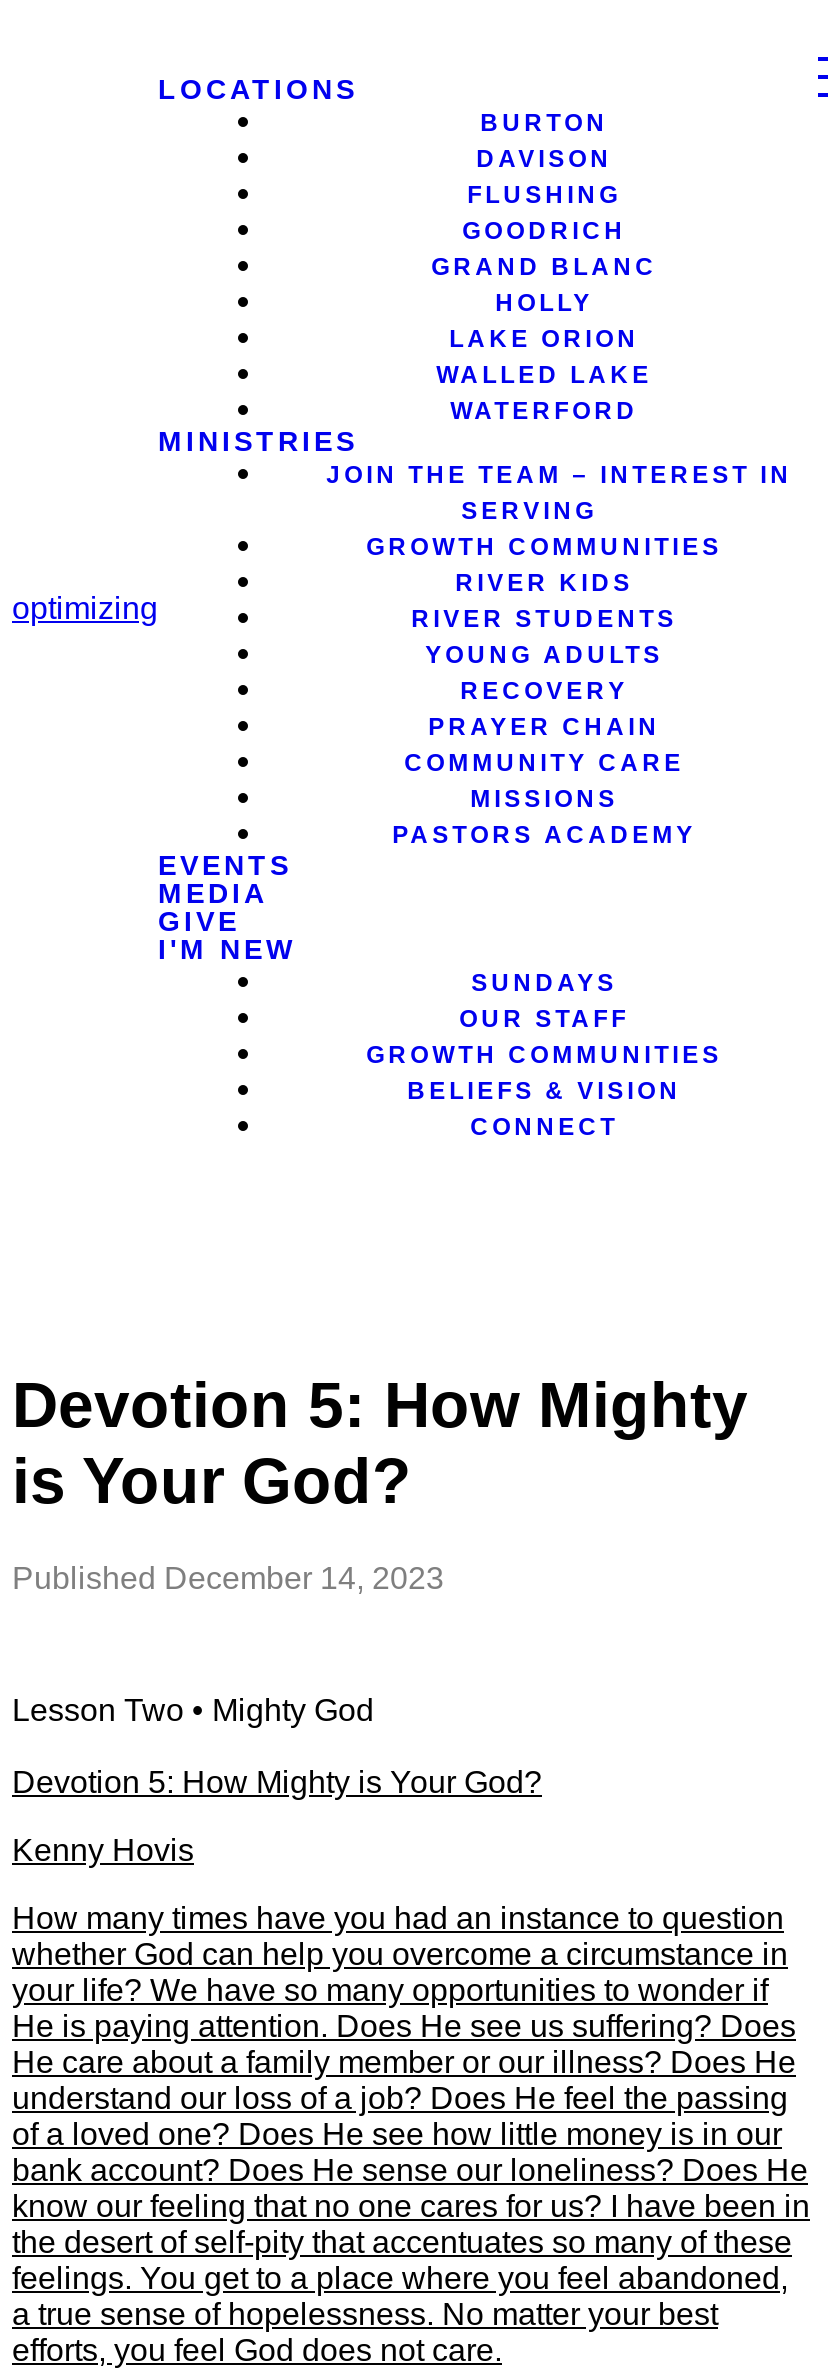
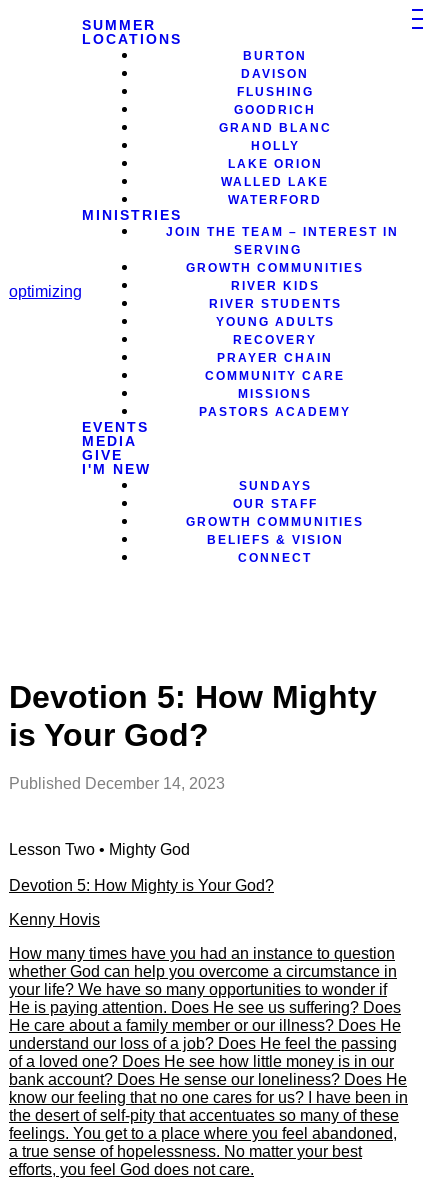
none -> [82,17,156,33] SUMMER

